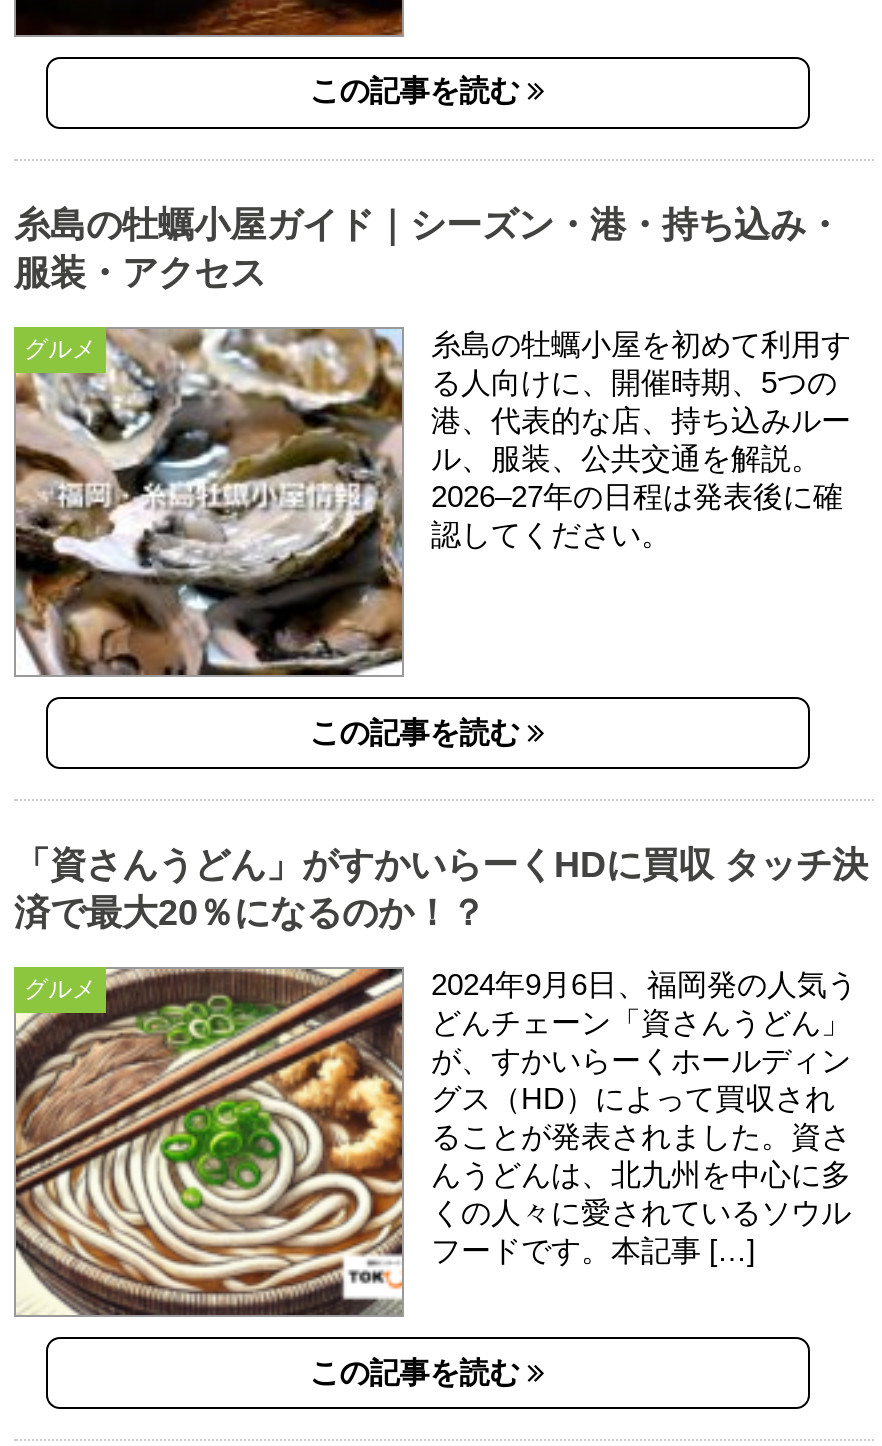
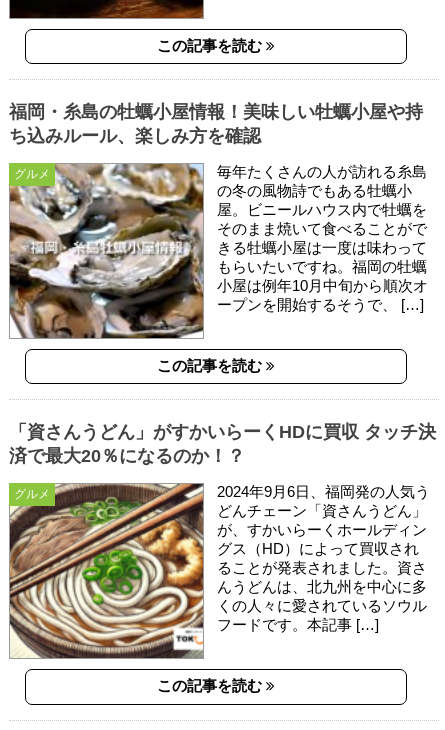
[14,205,842,293] 糸島の牡蠣小屋ガイド｜シーズン・港・持ち込み・ | 服装・アクセス -> [9,102,423,146] 福岡・糸島の牡蠣小屋情報！美味しい牡蠣小屋や持 | ち込みルール、楽しみ方を確認
[431,327,851,551] 糸島の牡蠣小屋を初めて利用す | る人向けに、開催時期、5つの | 港、代表的な店、持ち込みルー | ル、服装、公共交通を解説。 | 2026–27年の日程は発表後に確 | 認してください。 -> [217,163,428,313] 毎年たくさんの人が訪れる糸島 | の冬の風物詩でもある牡蠣小 | 屋。ビニールハウス内で牡蠣を | そのまま焼いて食べることがで | きる牡蠣小屋は一度は味わって | もらいたいですね。福岡の牡蠣 | 小屋は例年10月中旬から順次オ | ープンを開始するそうで、 […]

